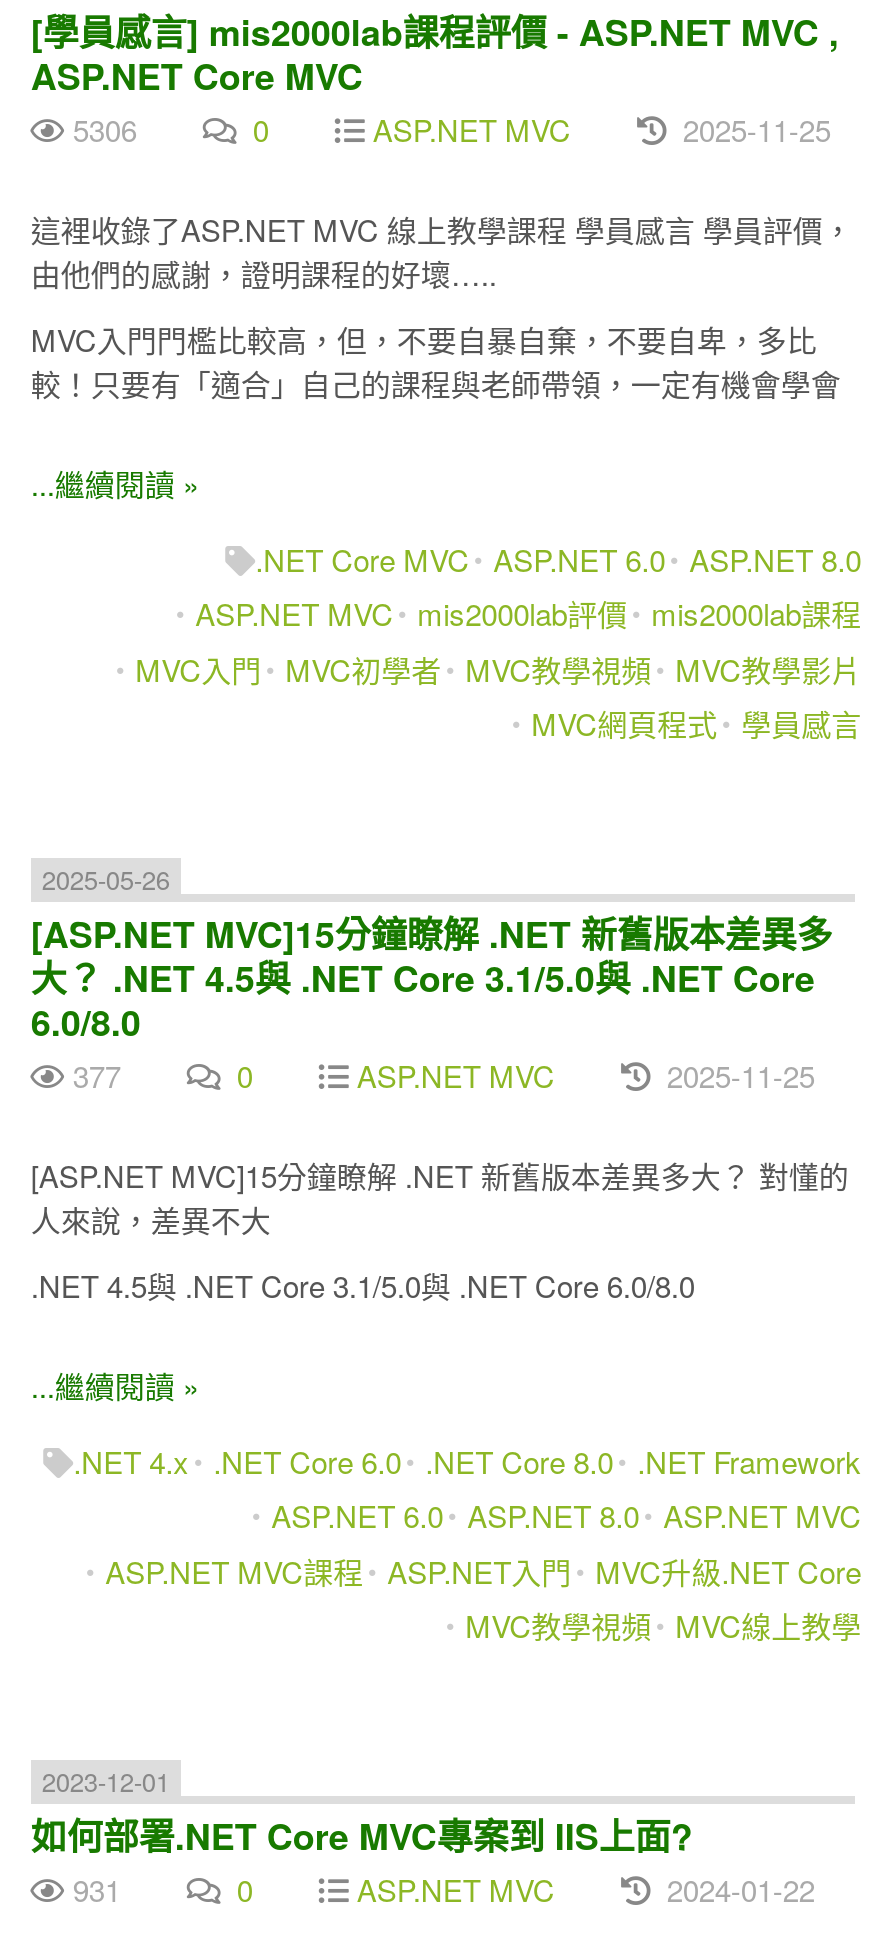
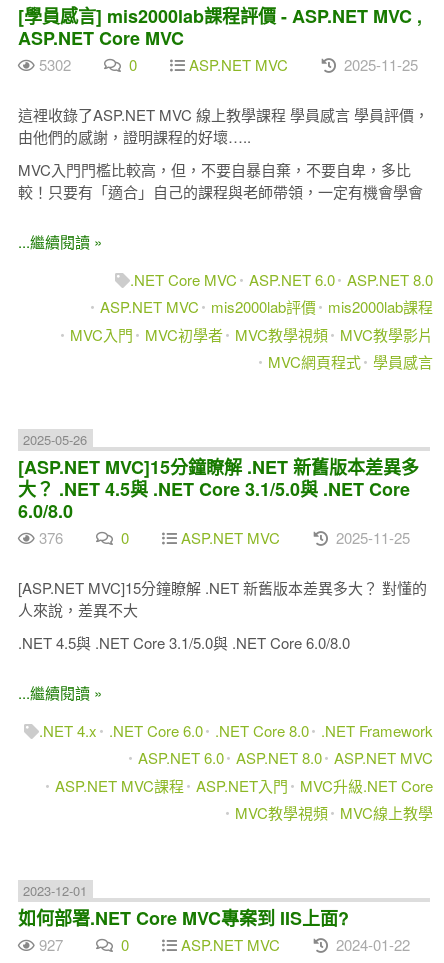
[73,108,137,150] 5306 -> [39,54,71,75] 5302
[73,1054,121,1096] 377 -> [39,527,63,548] 376
[73,1868,121,1910] 931 -> [39,934,63,955] 927

